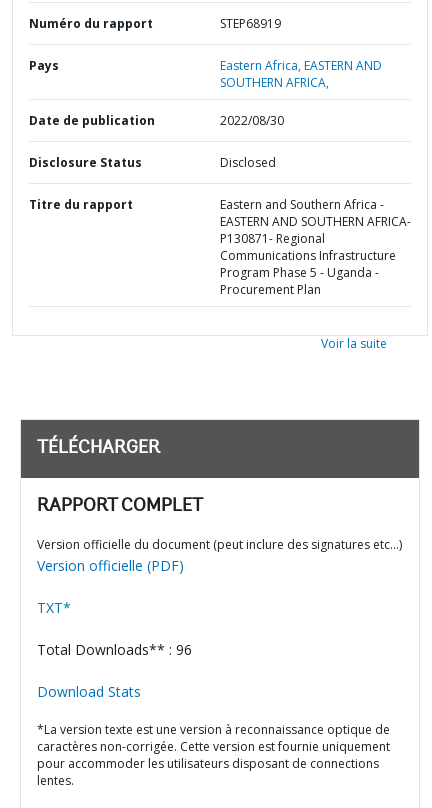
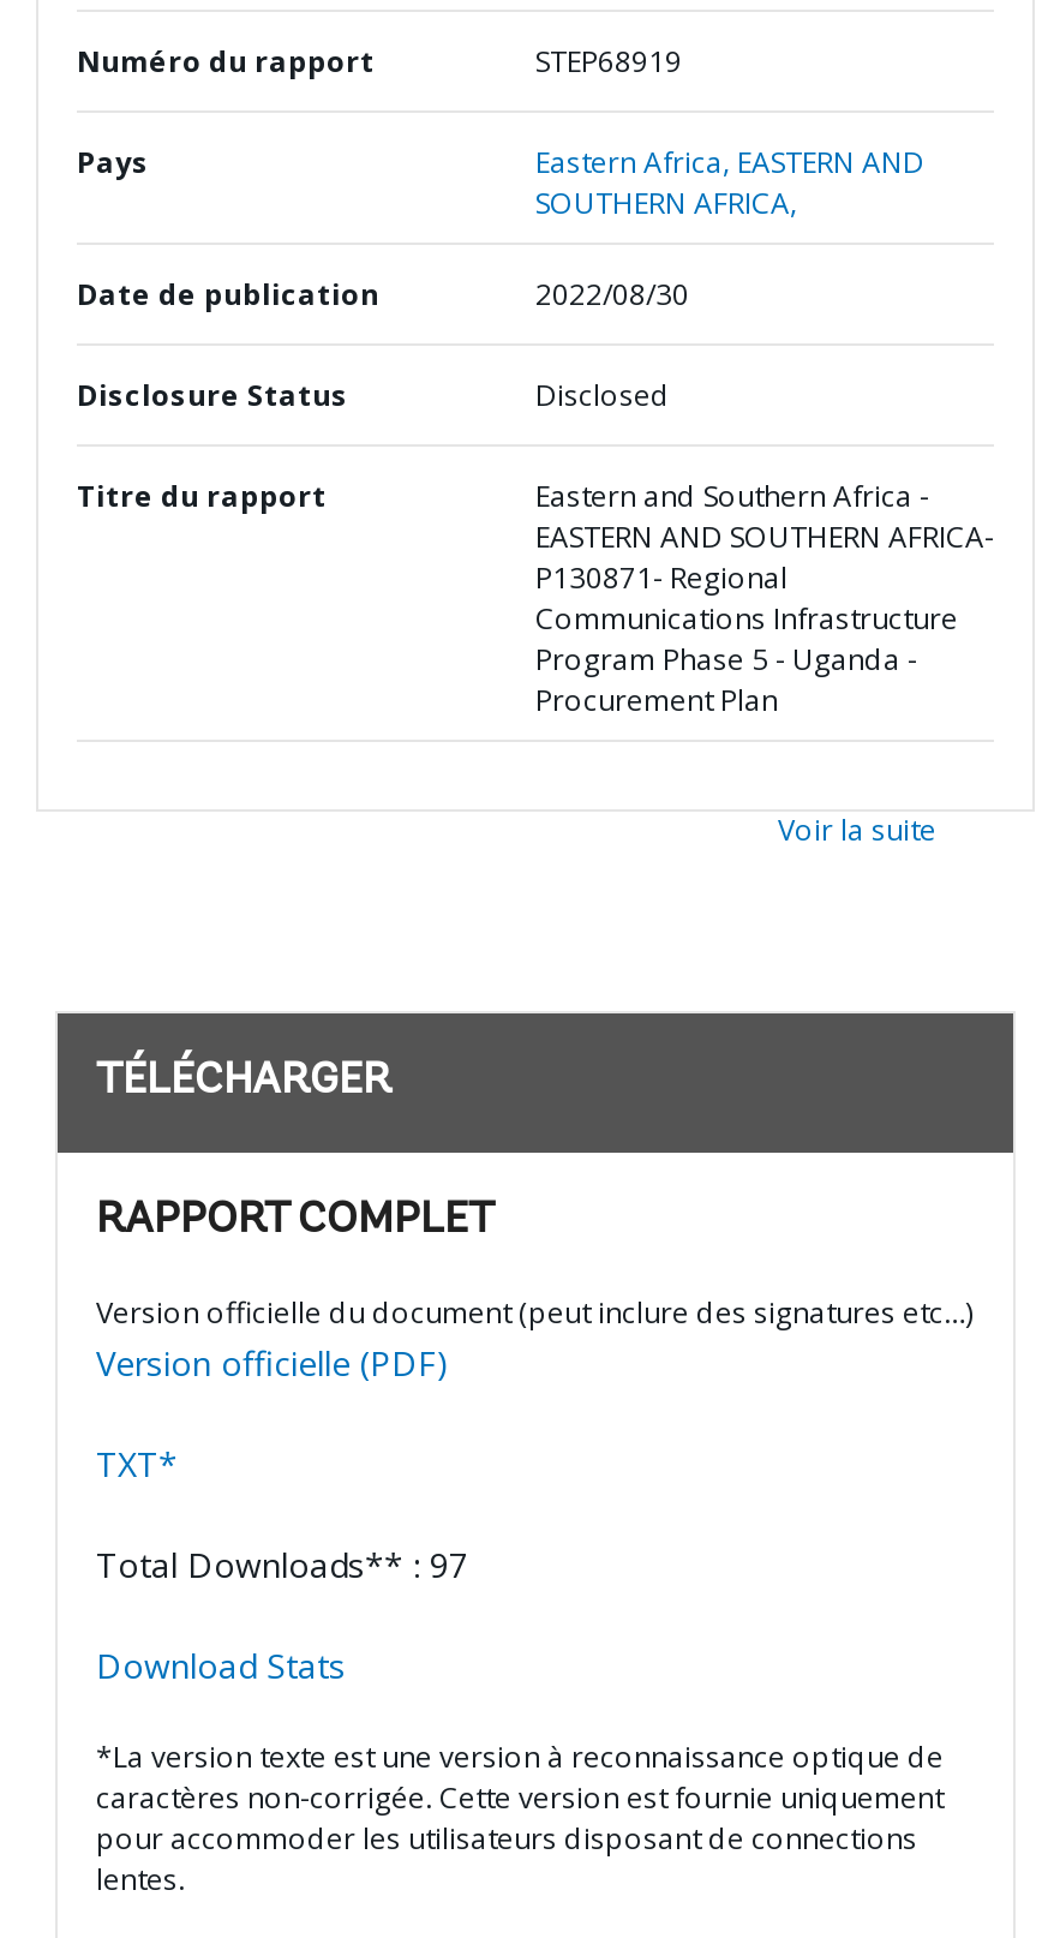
[37,640,192,659] Total Downloads** : 96 -> [96,1542,468,1587] Total Downloads** : 97

